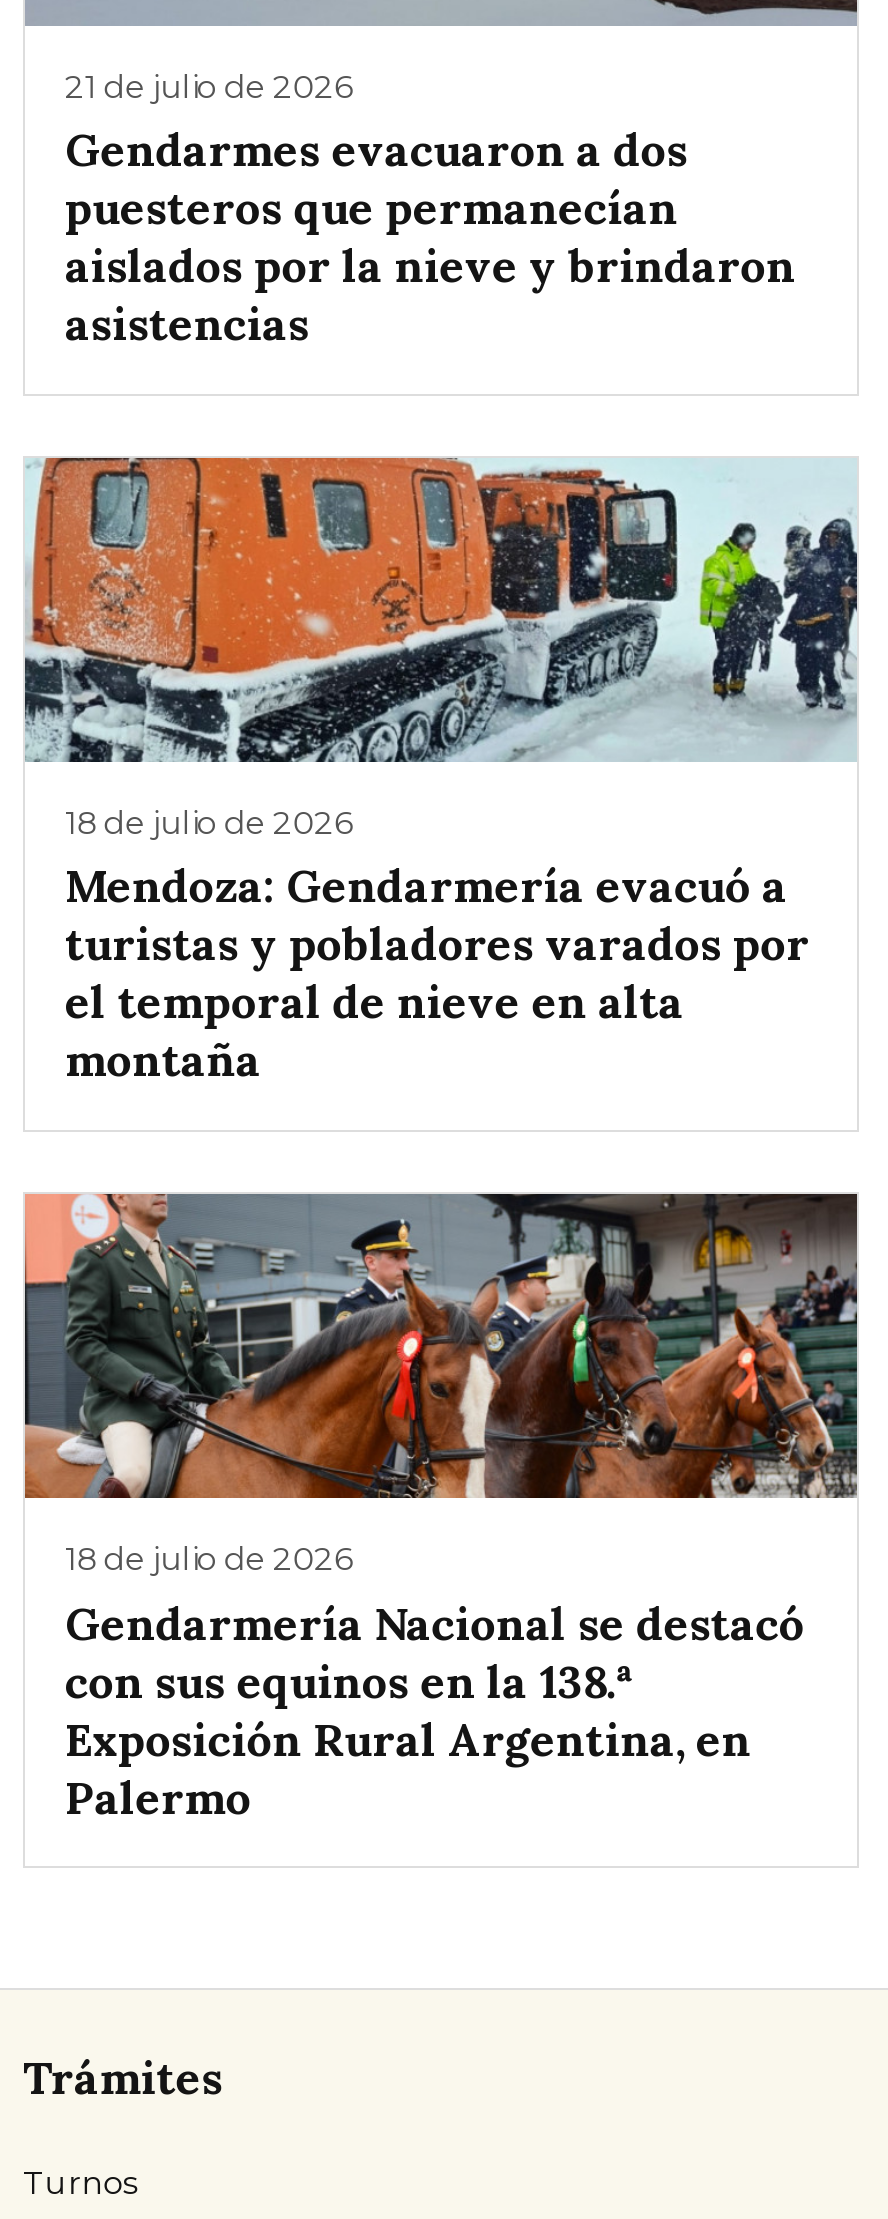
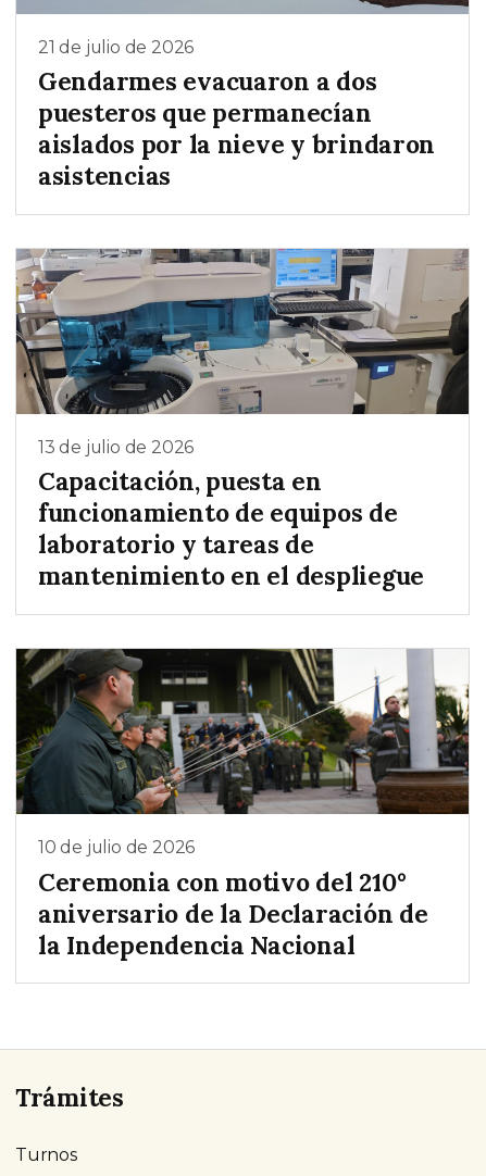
[23,456,857,1089] [image] | 18 de julio de 2026 | Mendoza: Gendarmería evacuó a | turistas y pobladores varados por | el temporal de nieve en alta | montaña -> [15,248,470,592] [image] | 13 de julio de 2026 | Capacitación, puesta en | funcionamiento de equipos de | laboratorio y tareas de | mantenimiento en el despliegue
[23,1192,859,1825] [image] | 18 de julio de 2026 | Gendarmería Nacional se destacó | con sus equinos en la 138.ª | Exposición Rural Argentina, en | Palermo -> [15,648,470,960] [image] | 10 de julio de 2026 | Ceremonia con motivo del 210° | aniversario de la Declaración de | la Independencia Nacional

